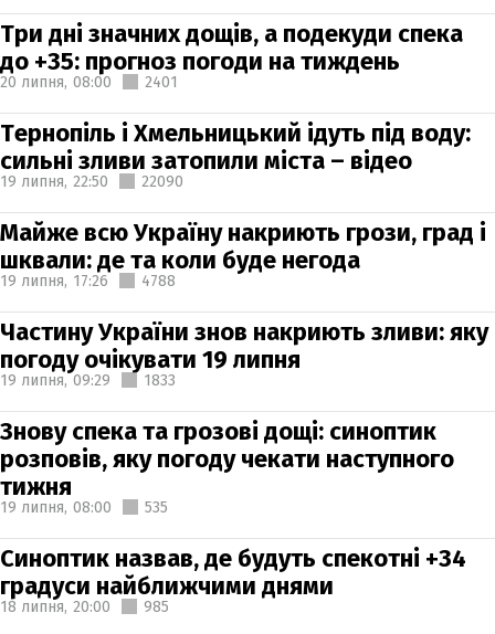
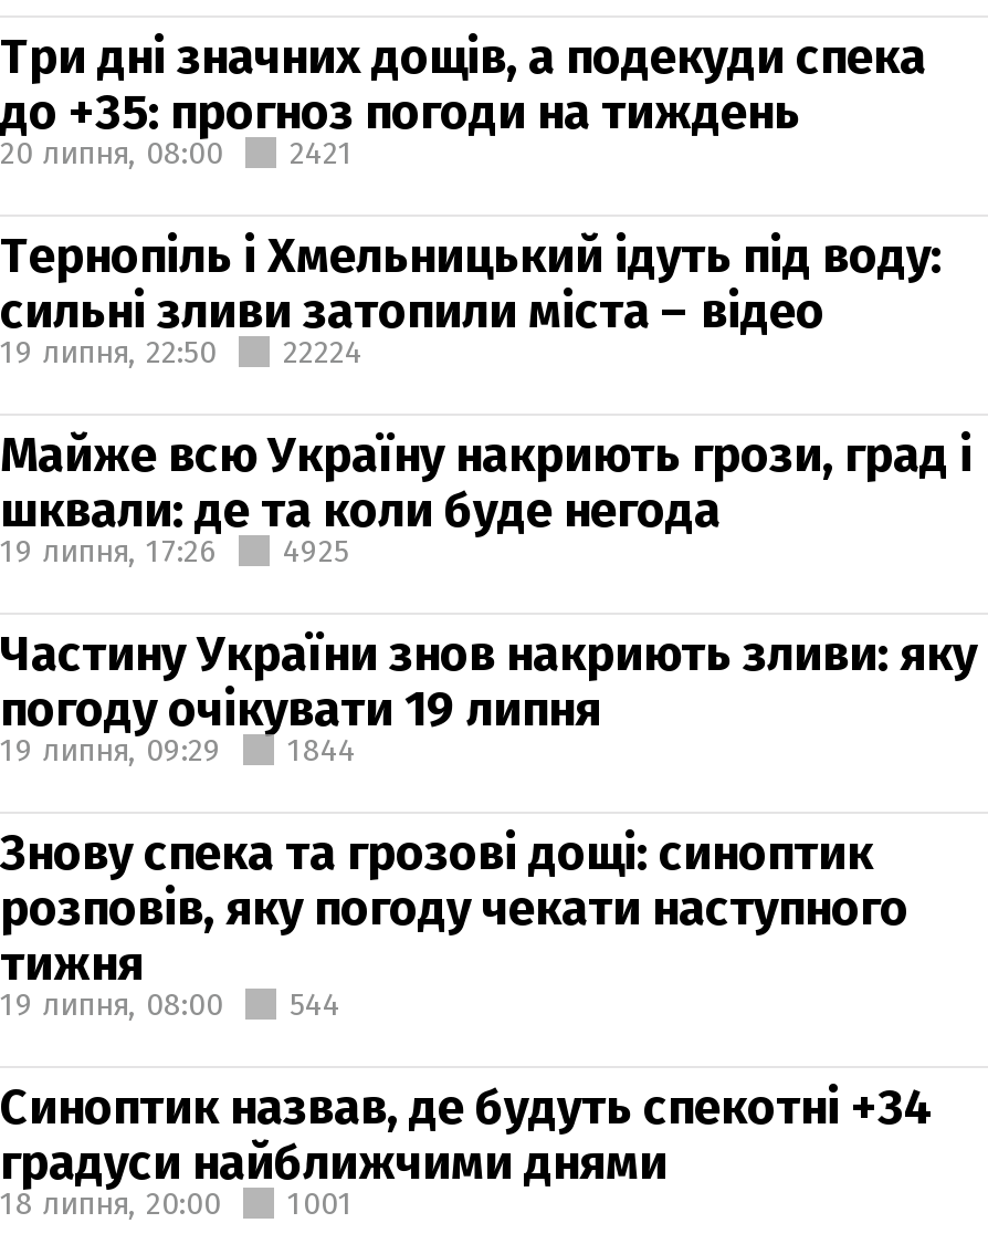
[0,72,178,91] 20 липня, 08:00 2401 -> [0,134,354,171] 20 липня, 08:00 2421
[0,172,183,191] 19 липня, 22:50 22090 -> [0,333,362,370] 19 липня, 22:50 22224
[0,271,176,290] 19 липня, 17:26 4788 -> [0,532,349,569] 19 липня, 17:26 4925
[0,371,176,389] 19 липня, 09:29 1833 -> [0,731,356,769] 19 липня, 09:29 1844
[0,498,168,516] 19 липня, 08:00 535 -> [0,985,340,1023] 19 липня, 08:00 544
[0,597,169,616] 18 липня, 20:00 985 -> [0,1184,354,1222] 18 липня, 20:00 1001

